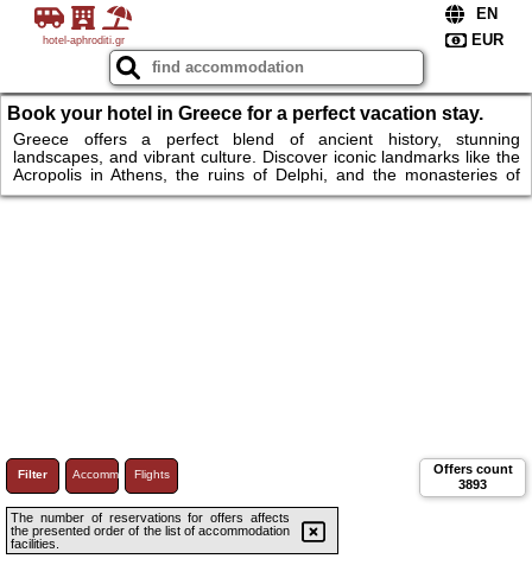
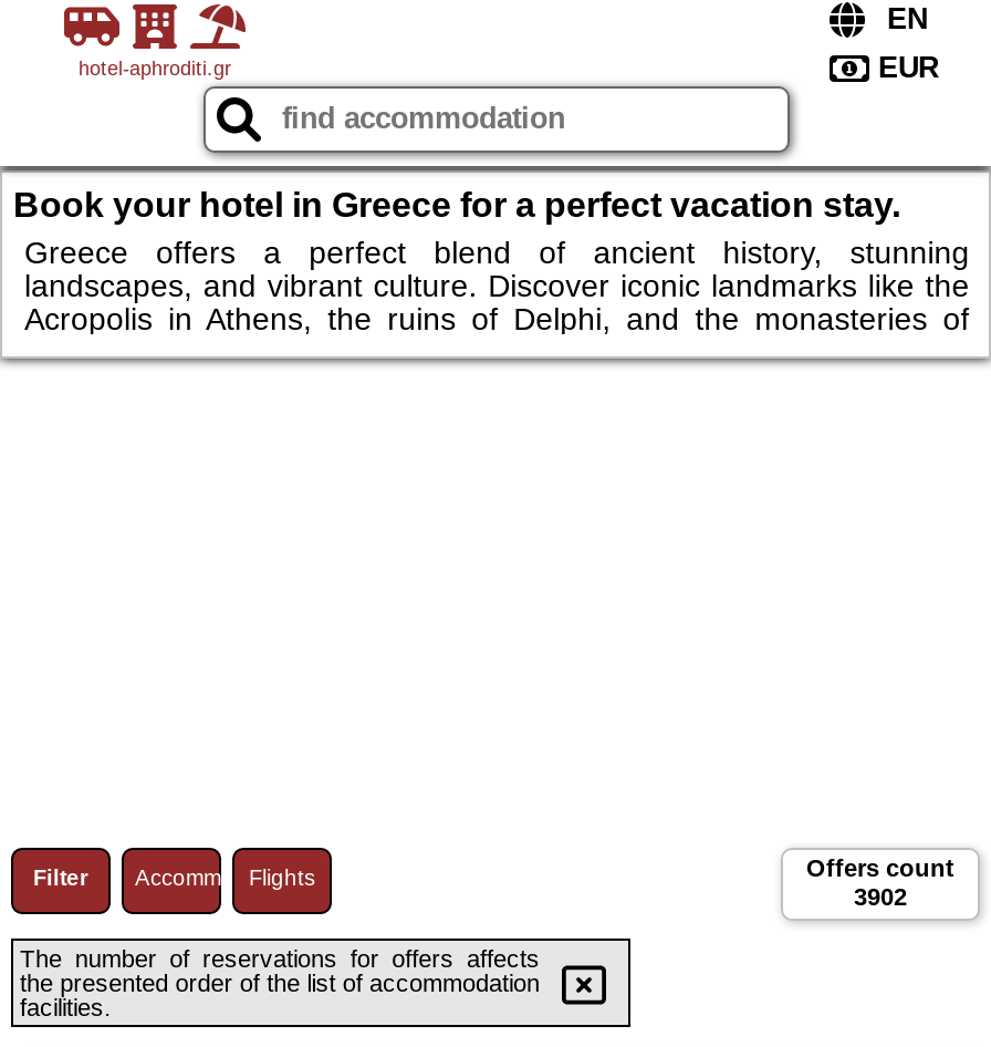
[458,477,487,491] 3893 -> [854,883,907,910] 3902

